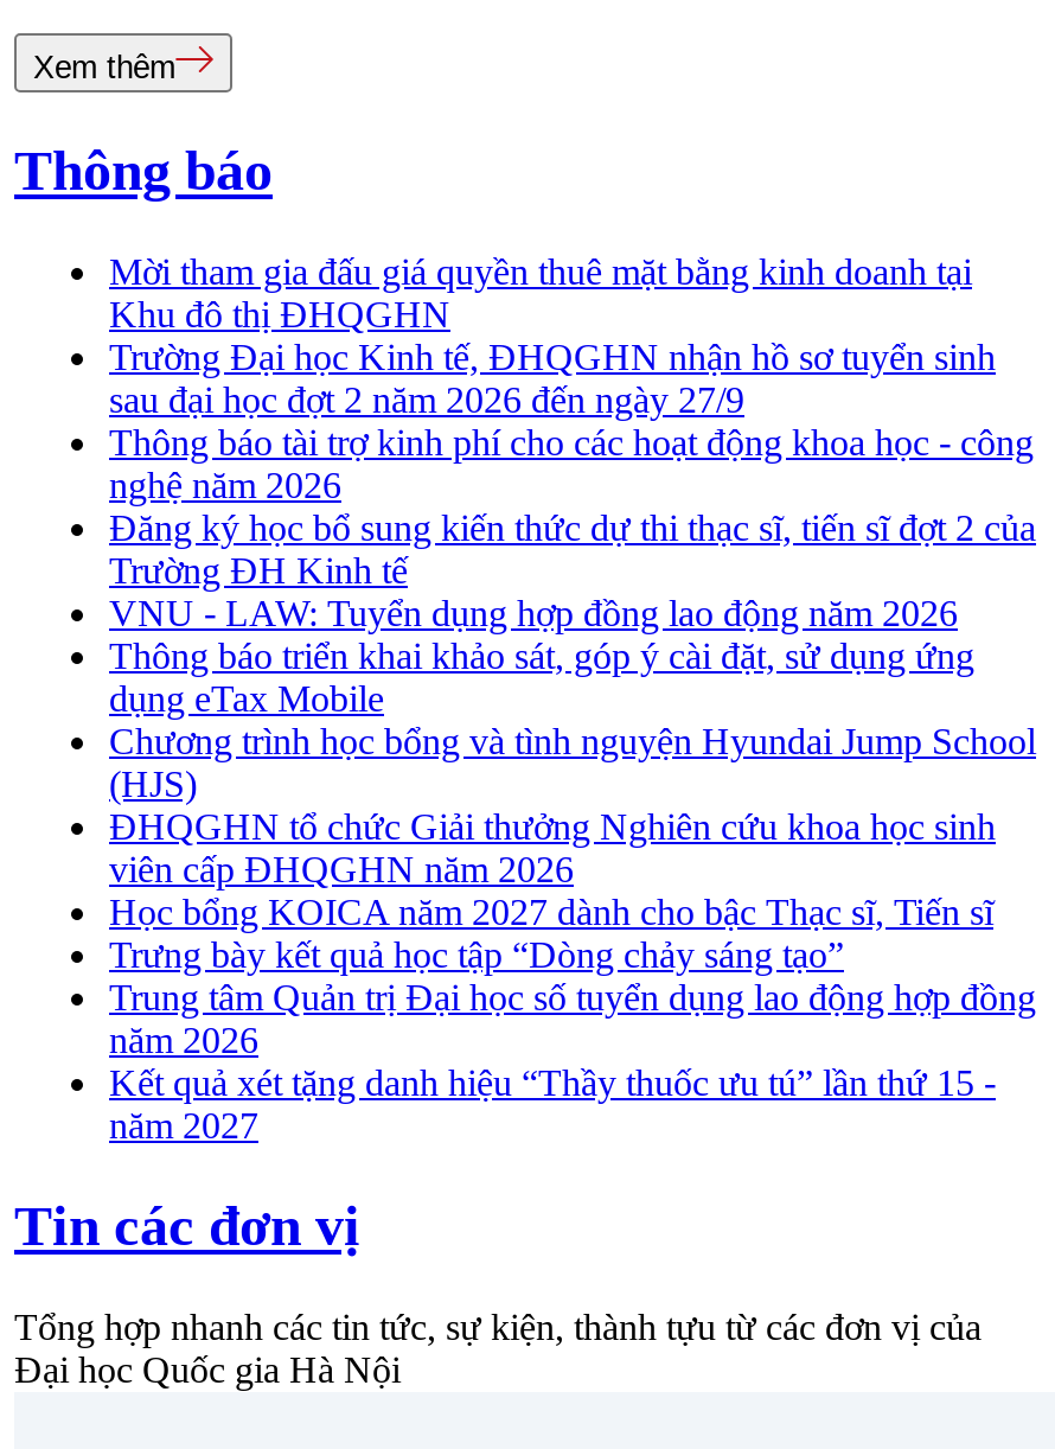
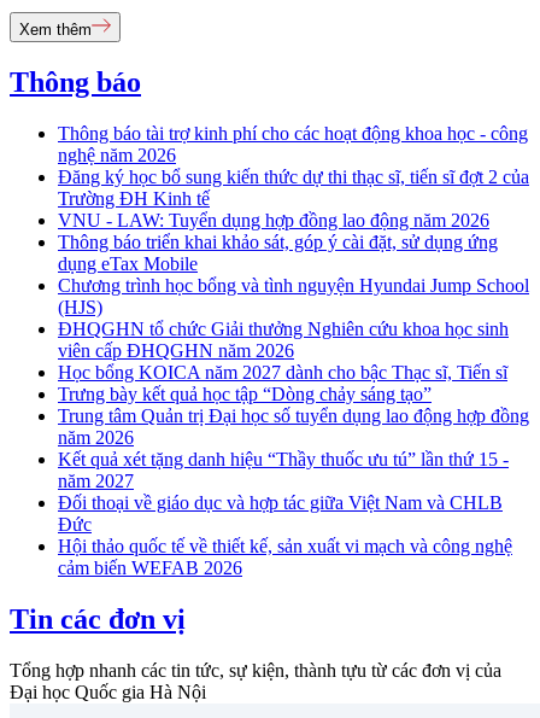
[109,252,996,420] Mời tham gia đấu giá quyền thuê mặt bằng kinh doanh tại | Khu đô thị ĐHQGHN | Trường Đại học Kinh tế, ĐHQGHN nhận hồ sơ tuyển sinh | sau đại học đợt 2 năm 2026 đến ngày 27/9 -> none
moved [109,423,1036,1146] -> [58,123,529,491]: Thông báo tài trợ kinh phí cho các hoạt động khoa học - công | nghệ năm 2026 | Đăng ký học bổ sung kiến thức dự thi thạc sĩ, tiến sĩ đợt 2 của | ... | Kết quả xét tặng danh hiệu “Thầy thuốc ưu tú” lần thứ 15 - | năm 2027
none -> [58,493,512,578] Đối thoại về giáo dục và hợp tác giữa Việt Nam và CHLB | Đức | Hội thảo quốc tế về thiết kế, sản xuất vi mạch và công nghệ | cảm biến WEFAB 2026

